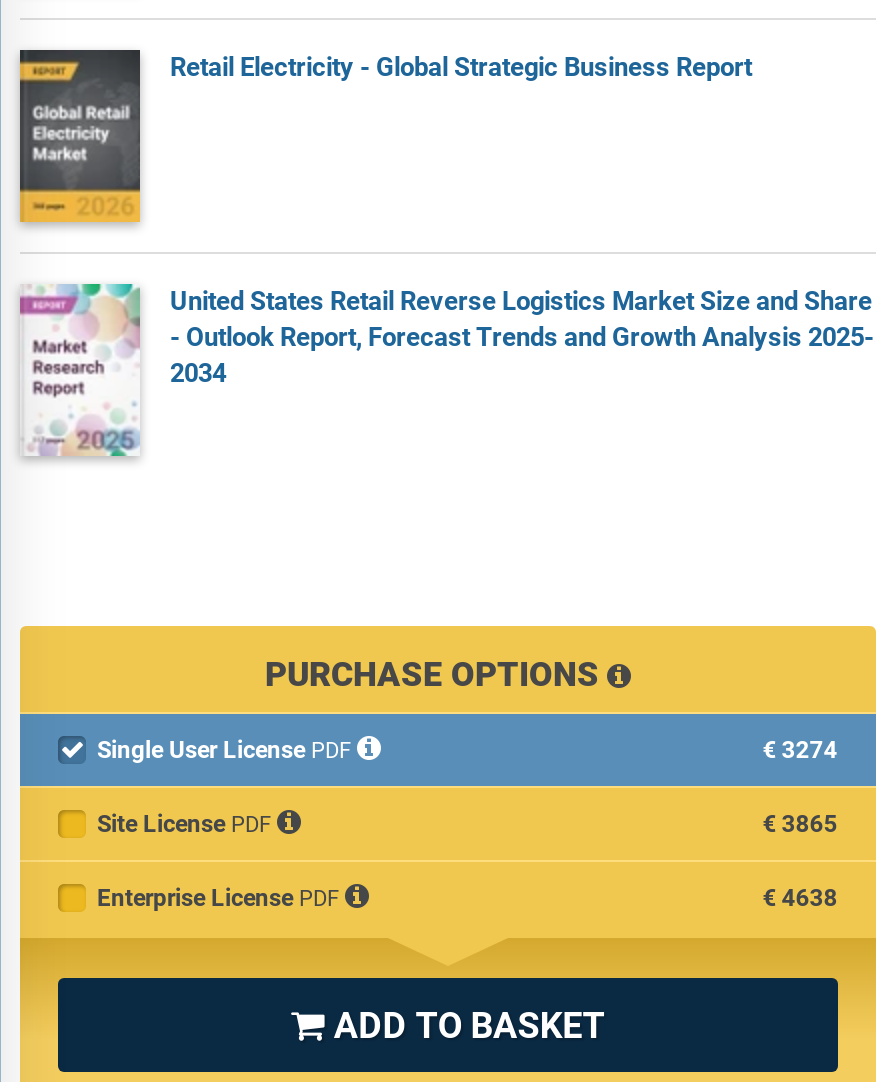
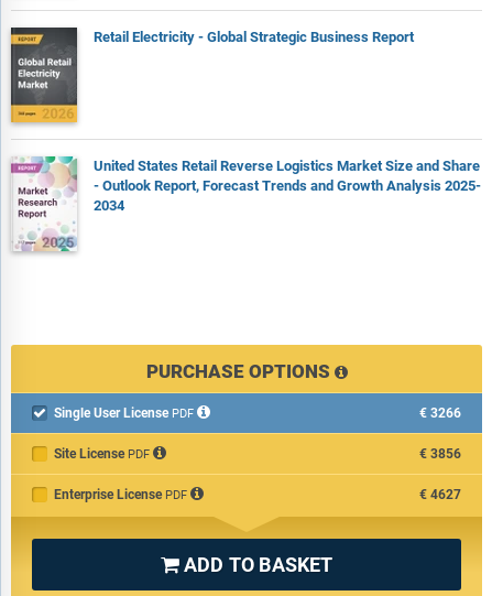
[782,735,838,763] €3274 -> [430,405,461,421] €3266
[782,809,838,837] €3865 -> [430,446,461,461] €3856
[782,883,838,911] €4638 -> [430,487,461,502] €4627

